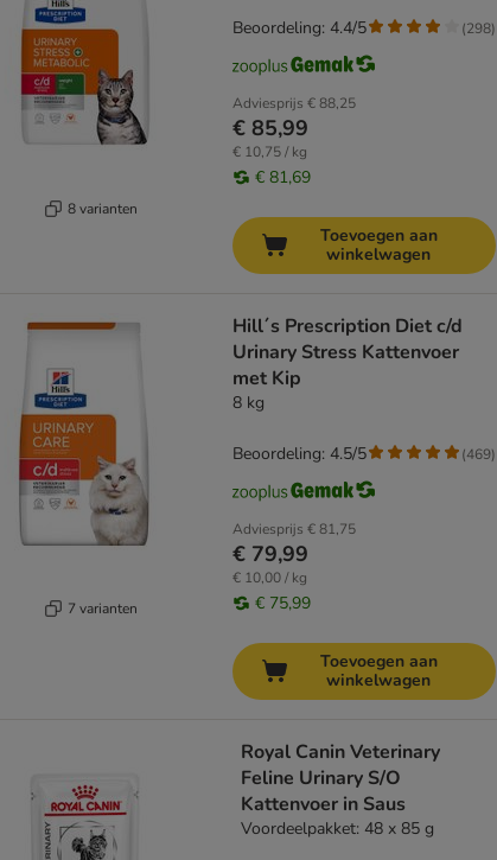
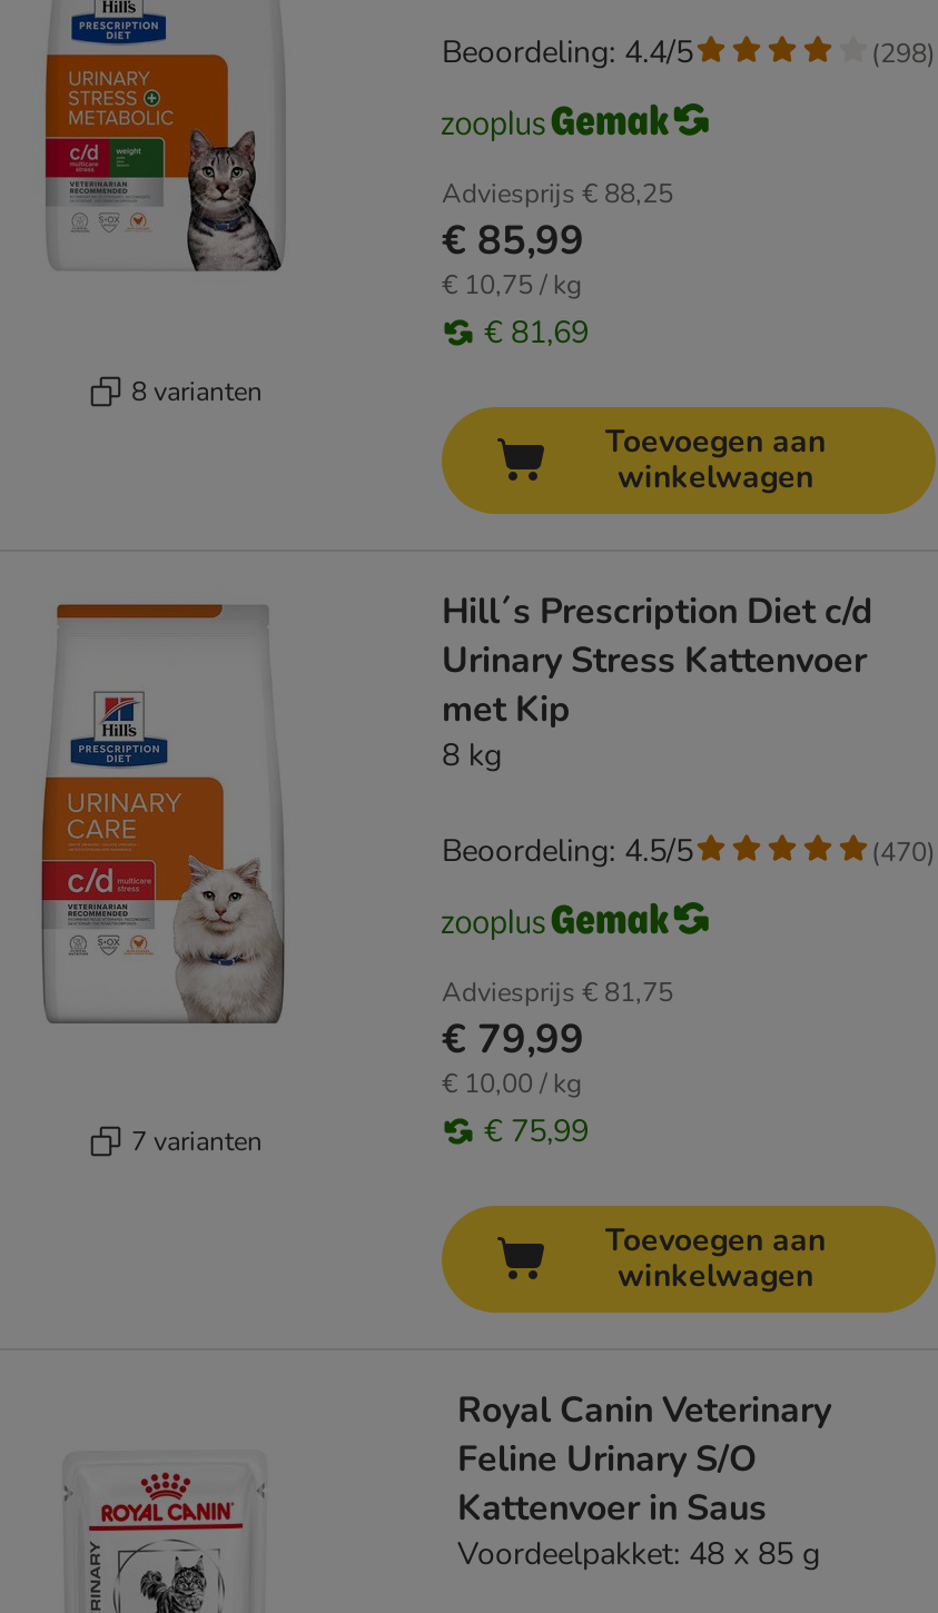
[461,444,496,463] (469) -> [871,833,936,869] (470)

